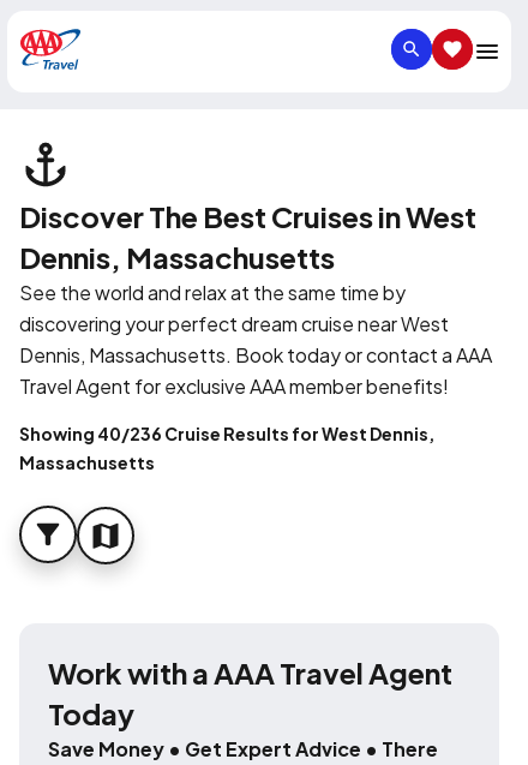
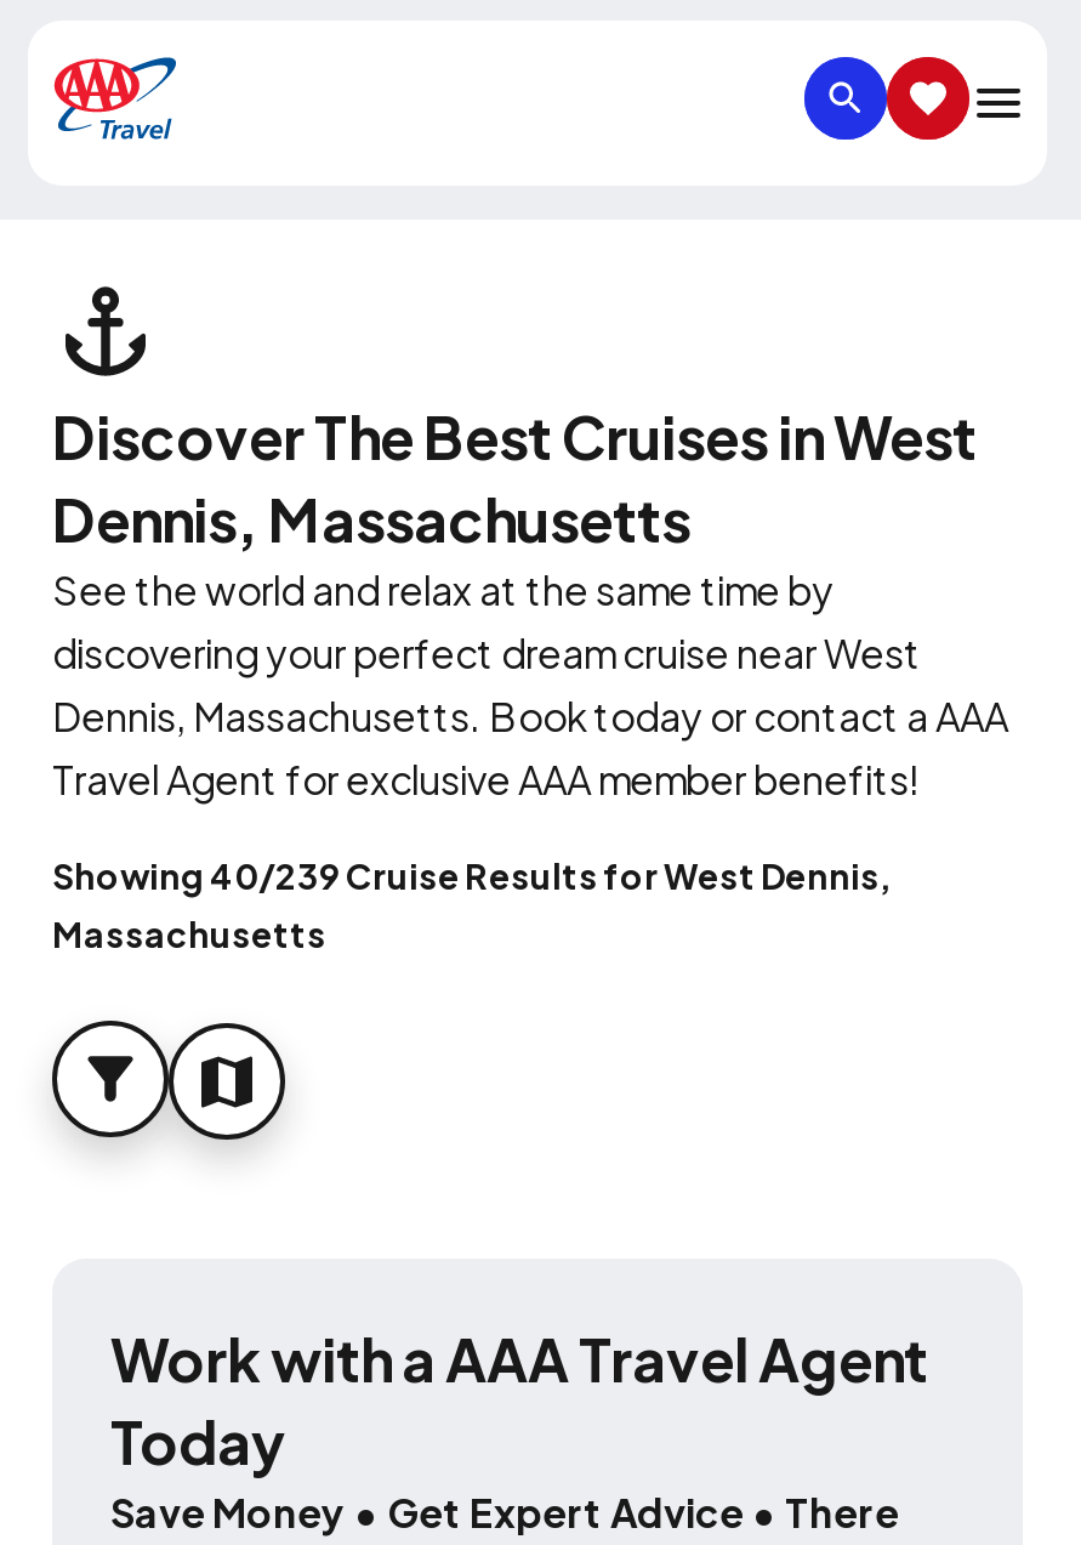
[19,423,434,444] Showing 40/236 Cruise Results for West Dennis, -> [52,853,892,897] Showing 40/239 Cruise Results for West Dennis,

